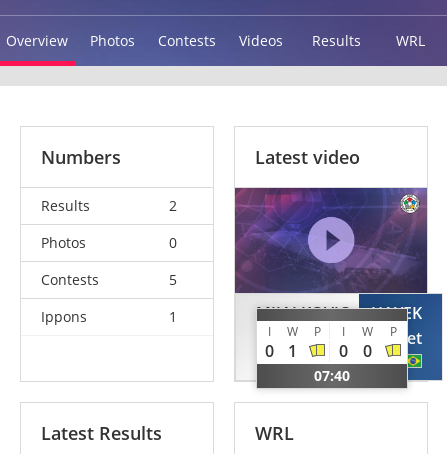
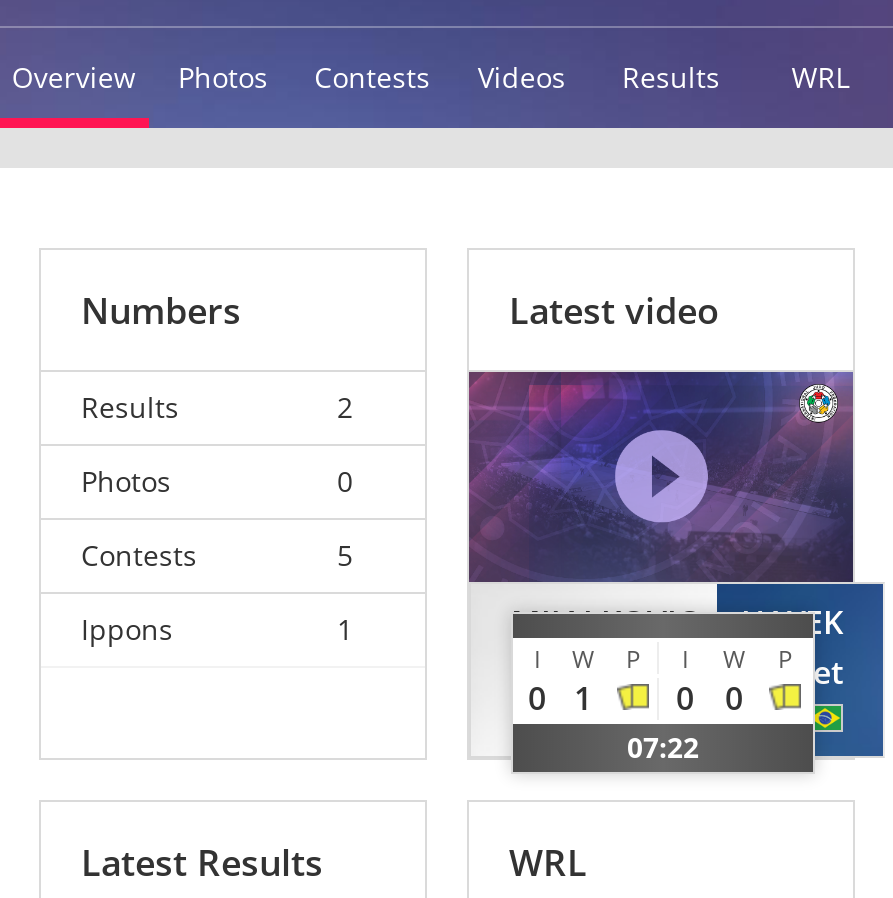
[314,366,350,385] 07:40 -> [627,729,699,767] 07:22

